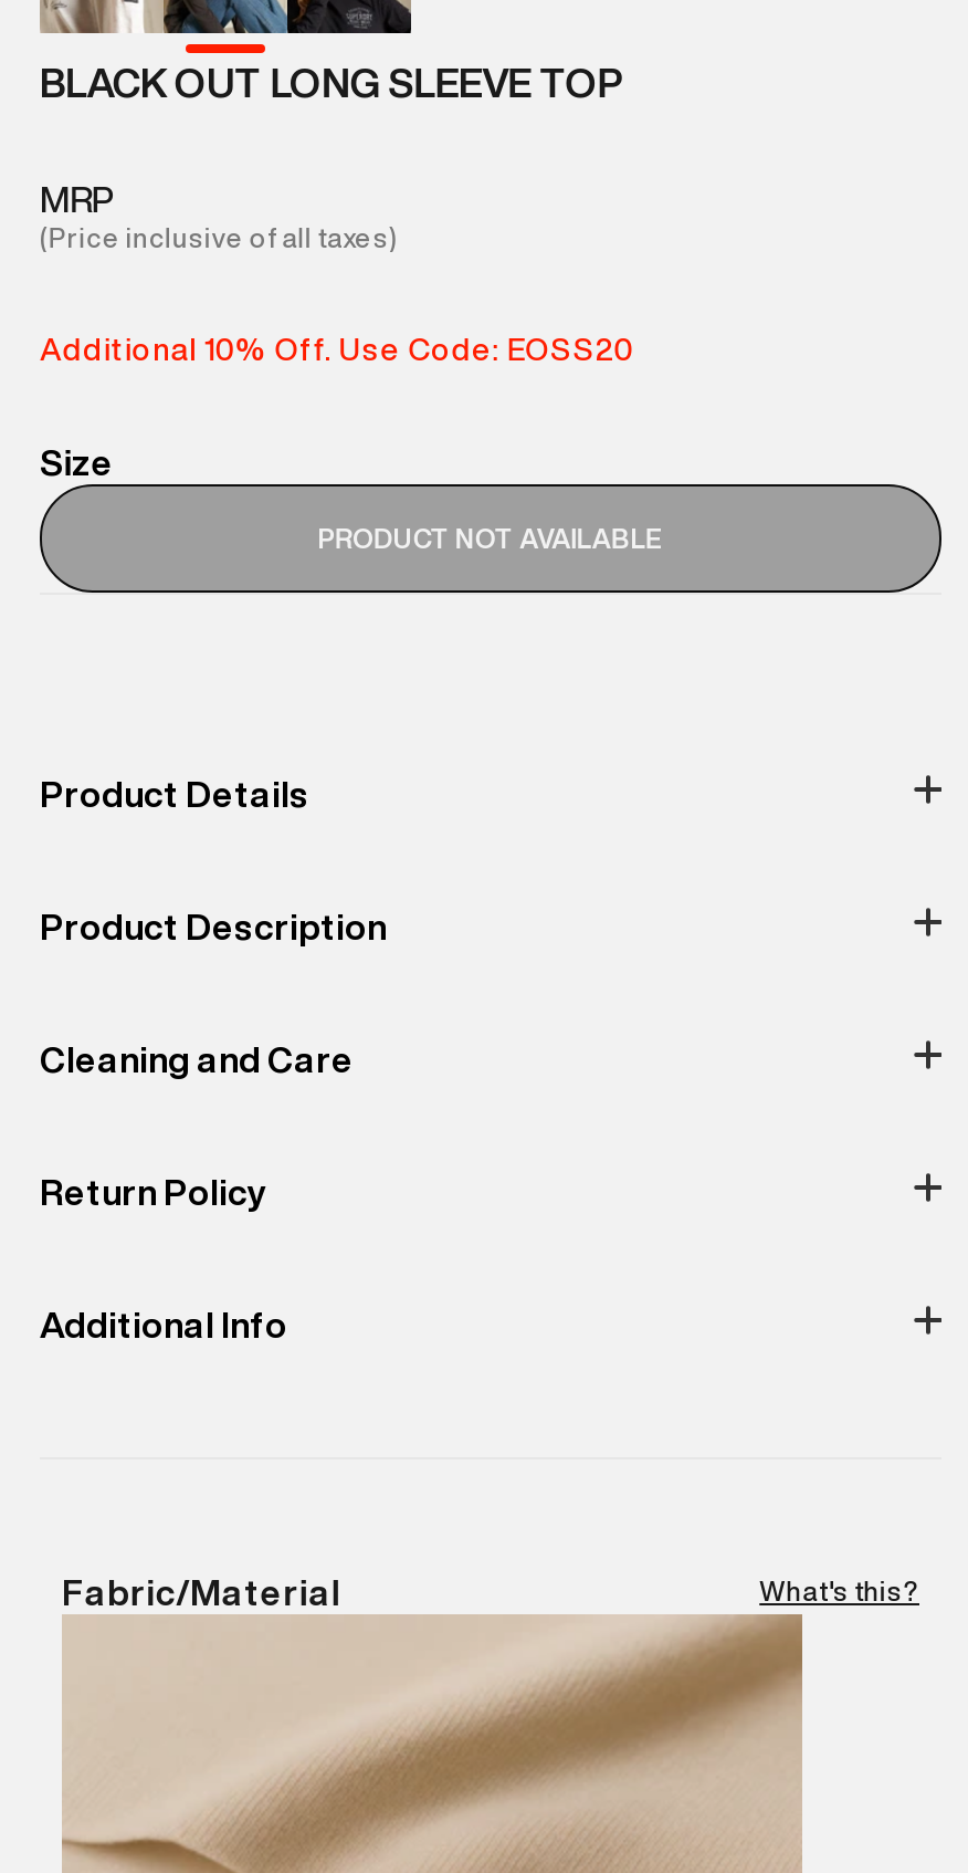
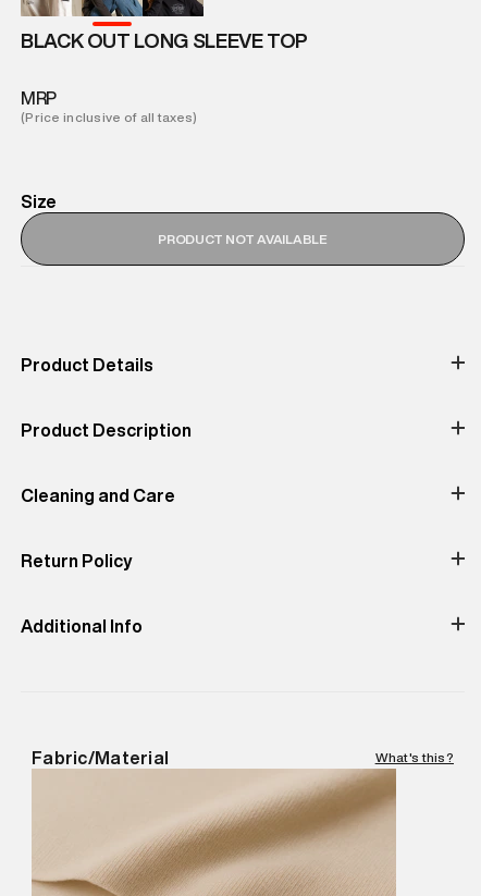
[40,333,635,364] Additional 10% Off. Use Code: EOSS20 -> none

